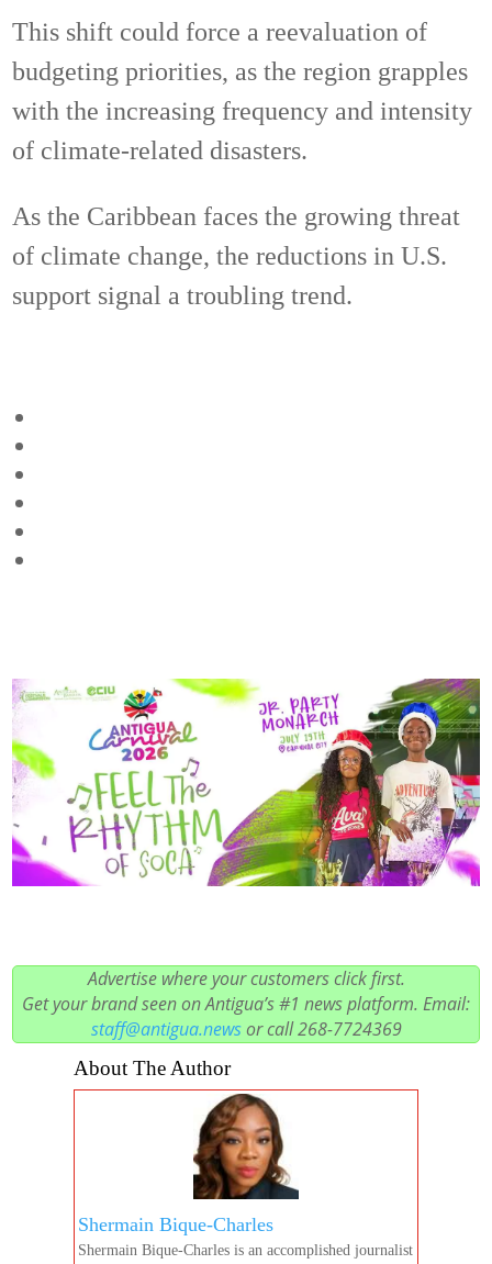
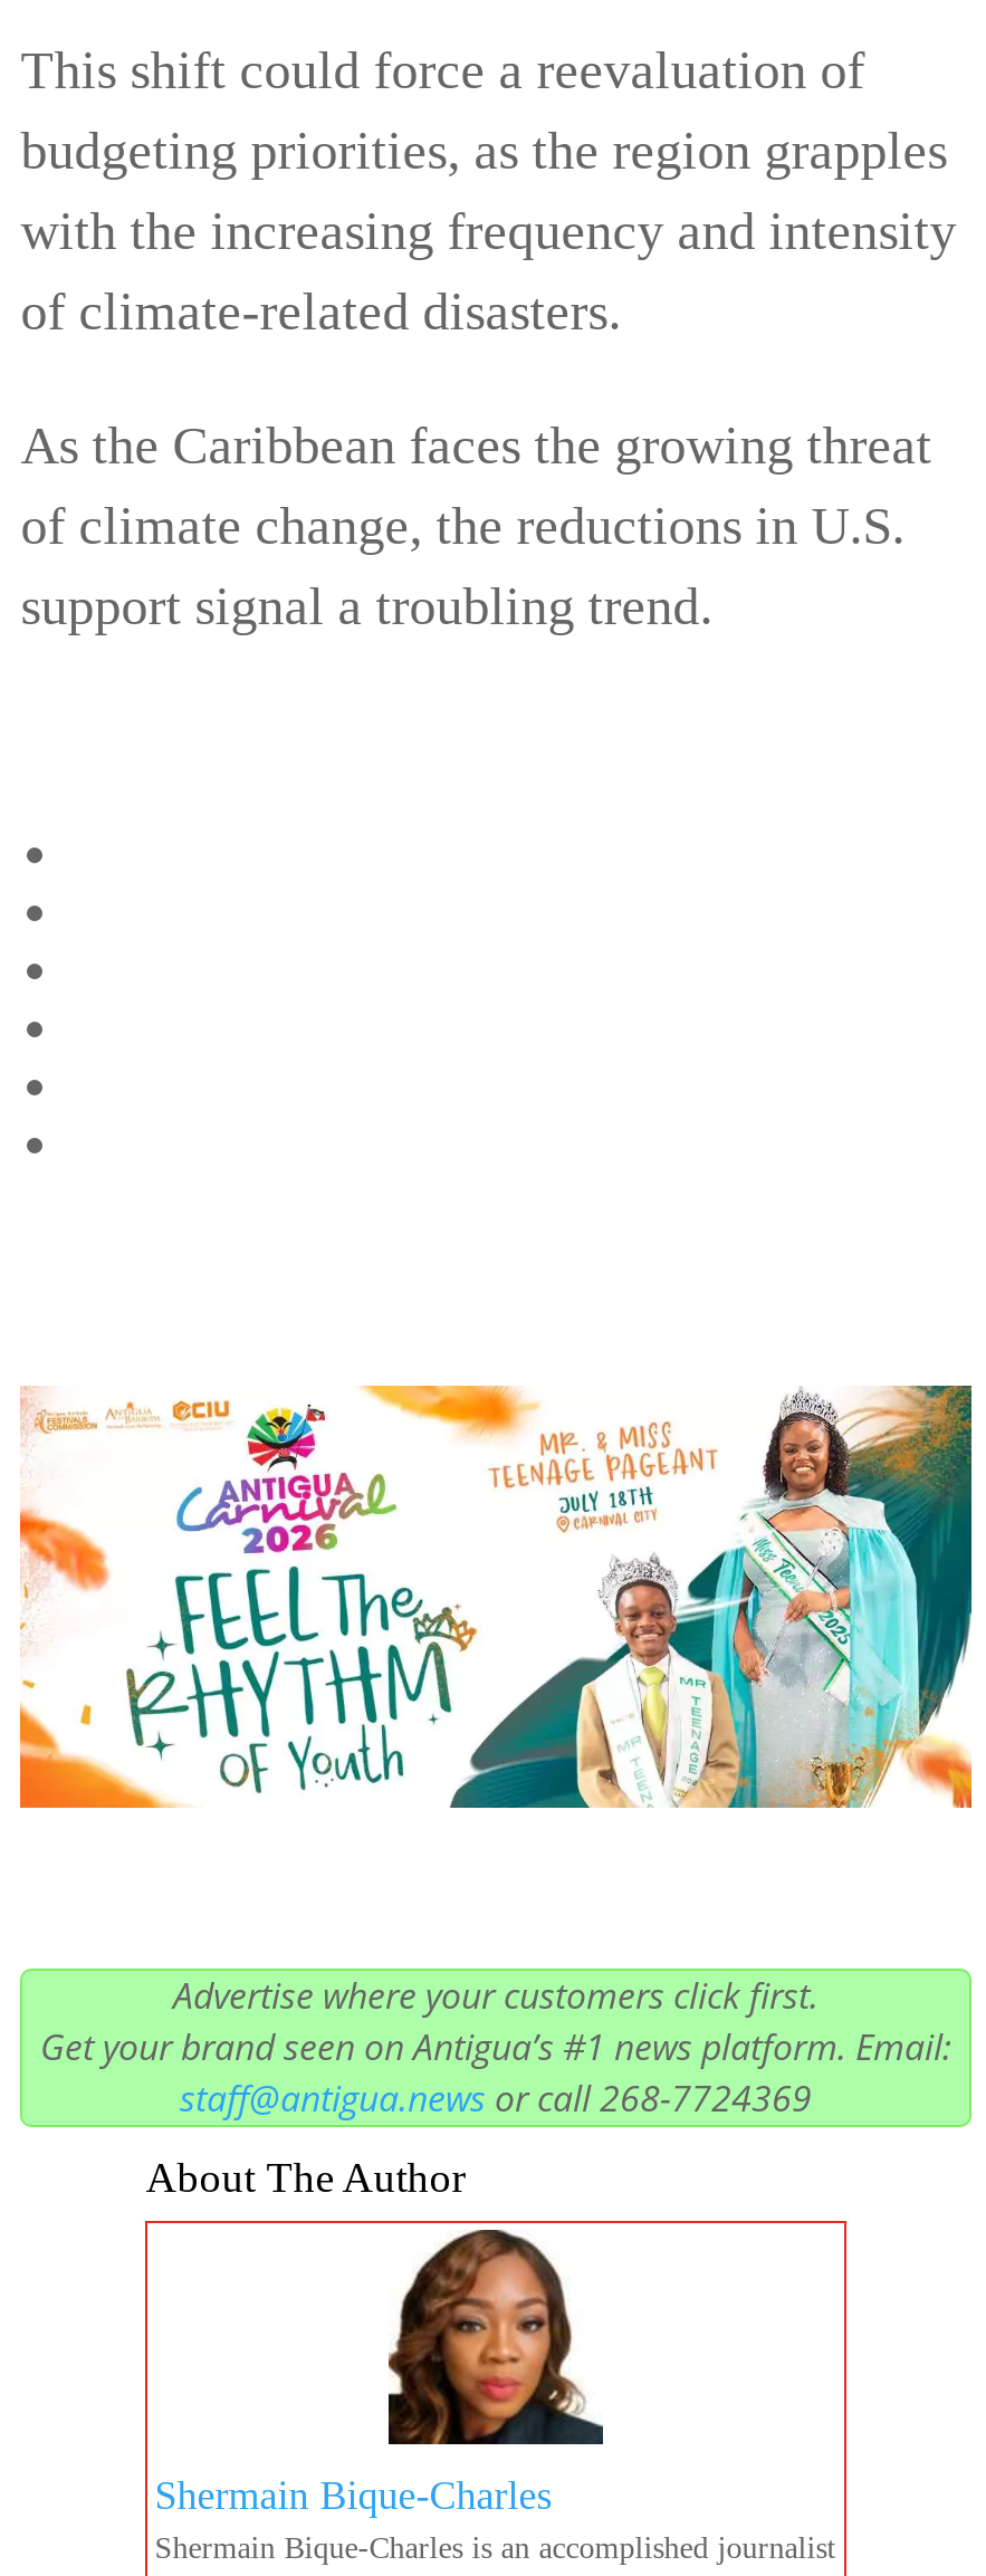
[11,678,481,887] [image] -> [18,1383,974,1810] [image]

